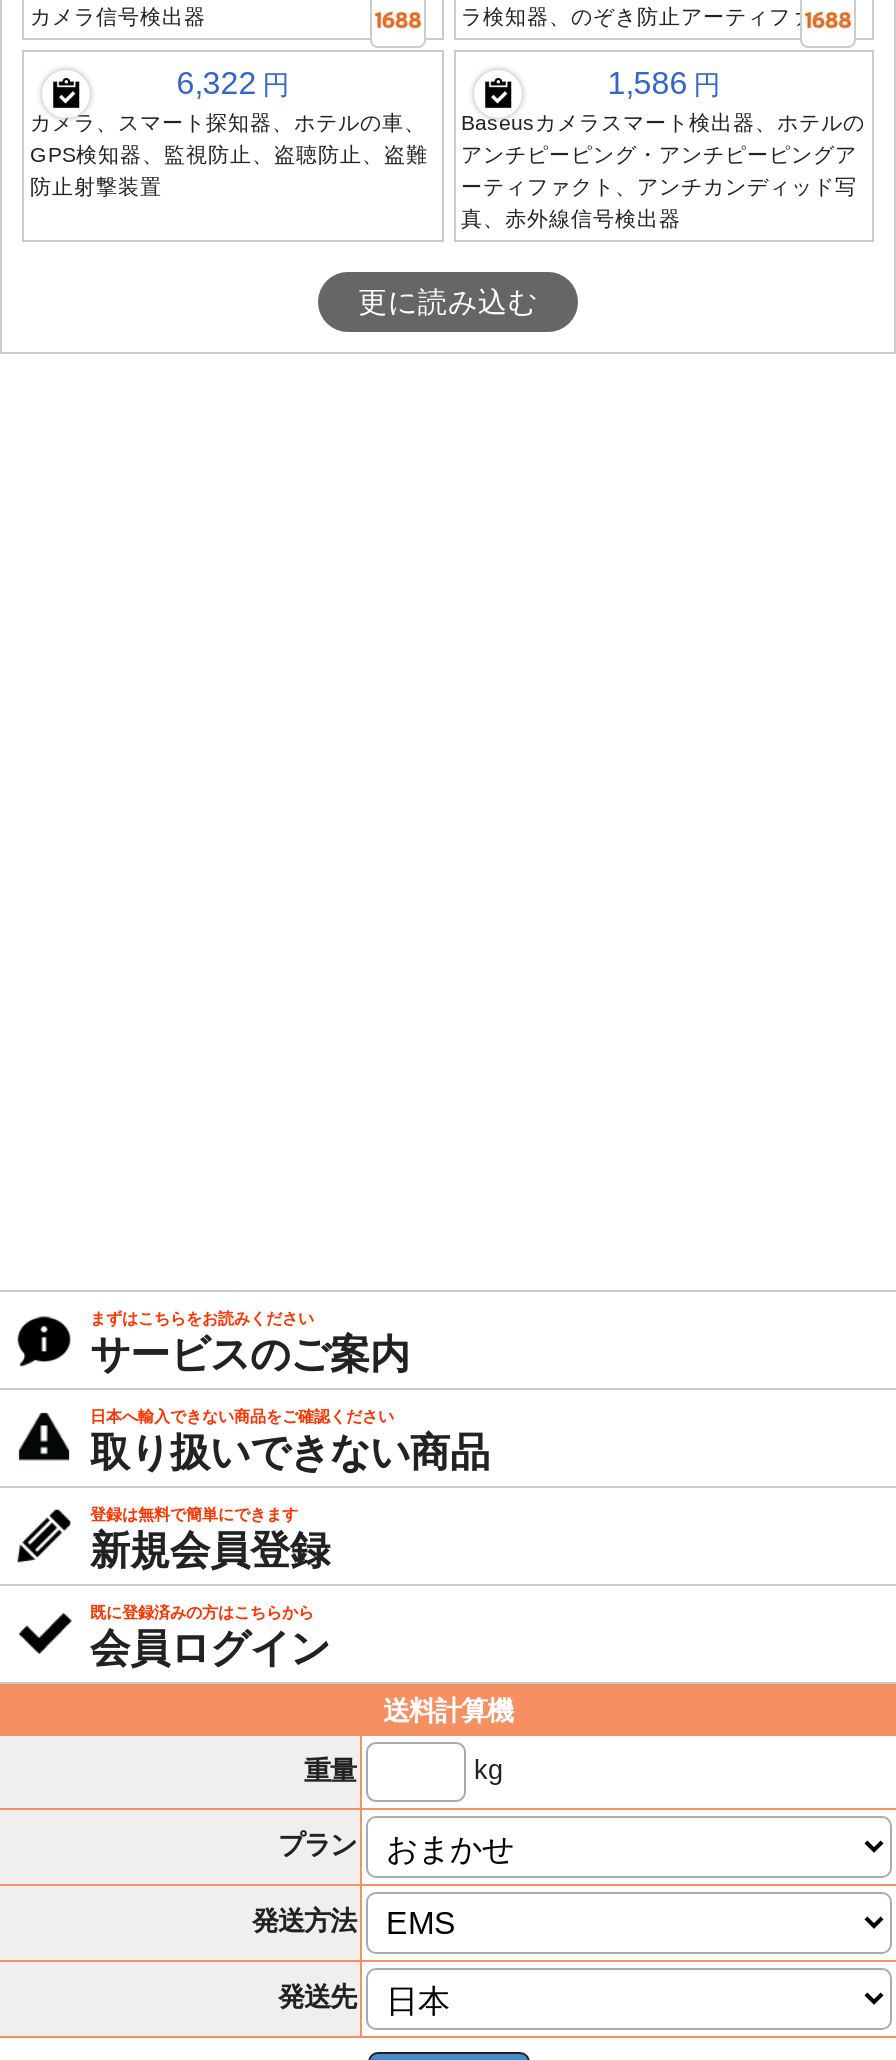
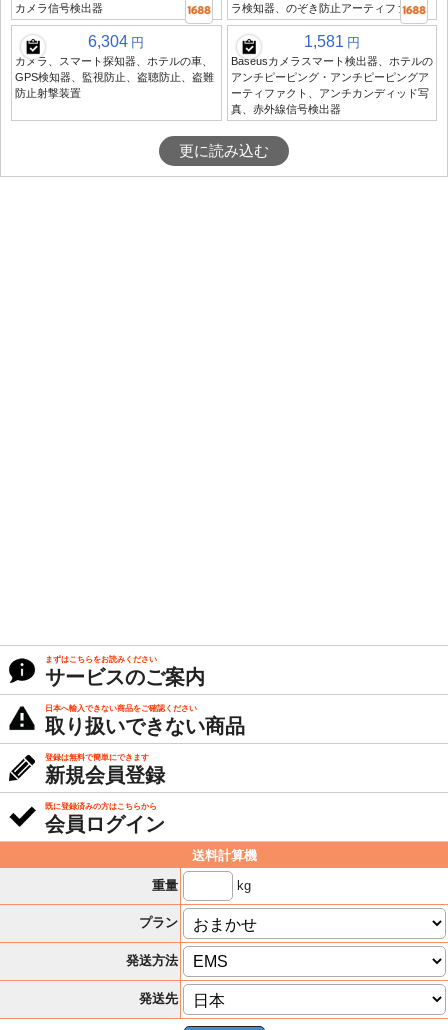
[176,66,288,100] 6,322 円 -> [88,33,144,50] 6,304 円
[608,66,720,100] 1,586 円 -> [304,33,360,50] 1,581 円

